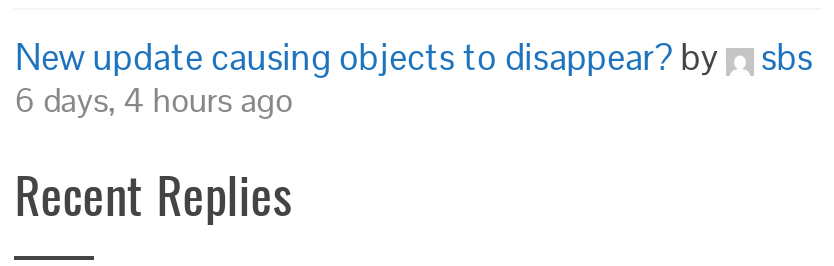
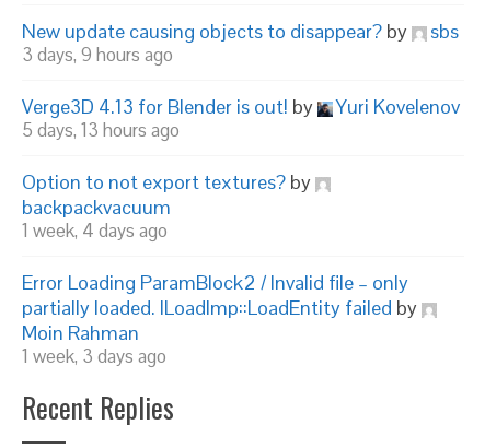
[15,78,293,122] 6 days, 4 hours ago -> [22,43,460,368] 3 days, 9 hours ago | Verge3D 4.13 for Blender is out! by | Yuri Kovelenov | 5 days, 13 hours ago | Option to not export textures? by | backpackvacuum | 1 week, 4 days ago | Error Loading ParamBlock2 / Invalid file – only | partially loaded. ILoadImp::LoadEntity failed by | Moin Rahman | 1 week, 3 days ago

